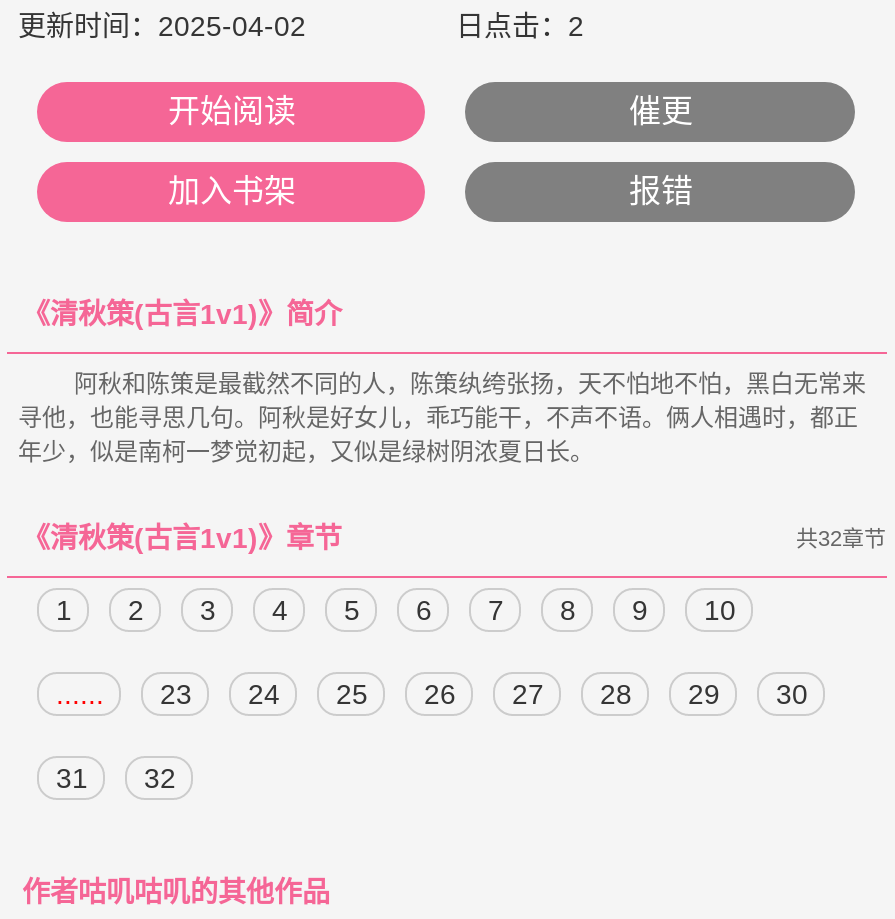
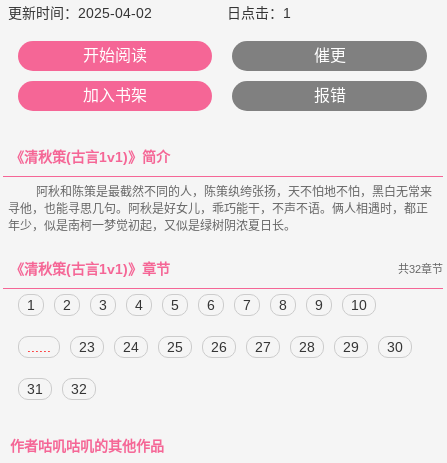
[448,10,584,42] 日点击：2 -> [223,5,291,21] 日点击：1

